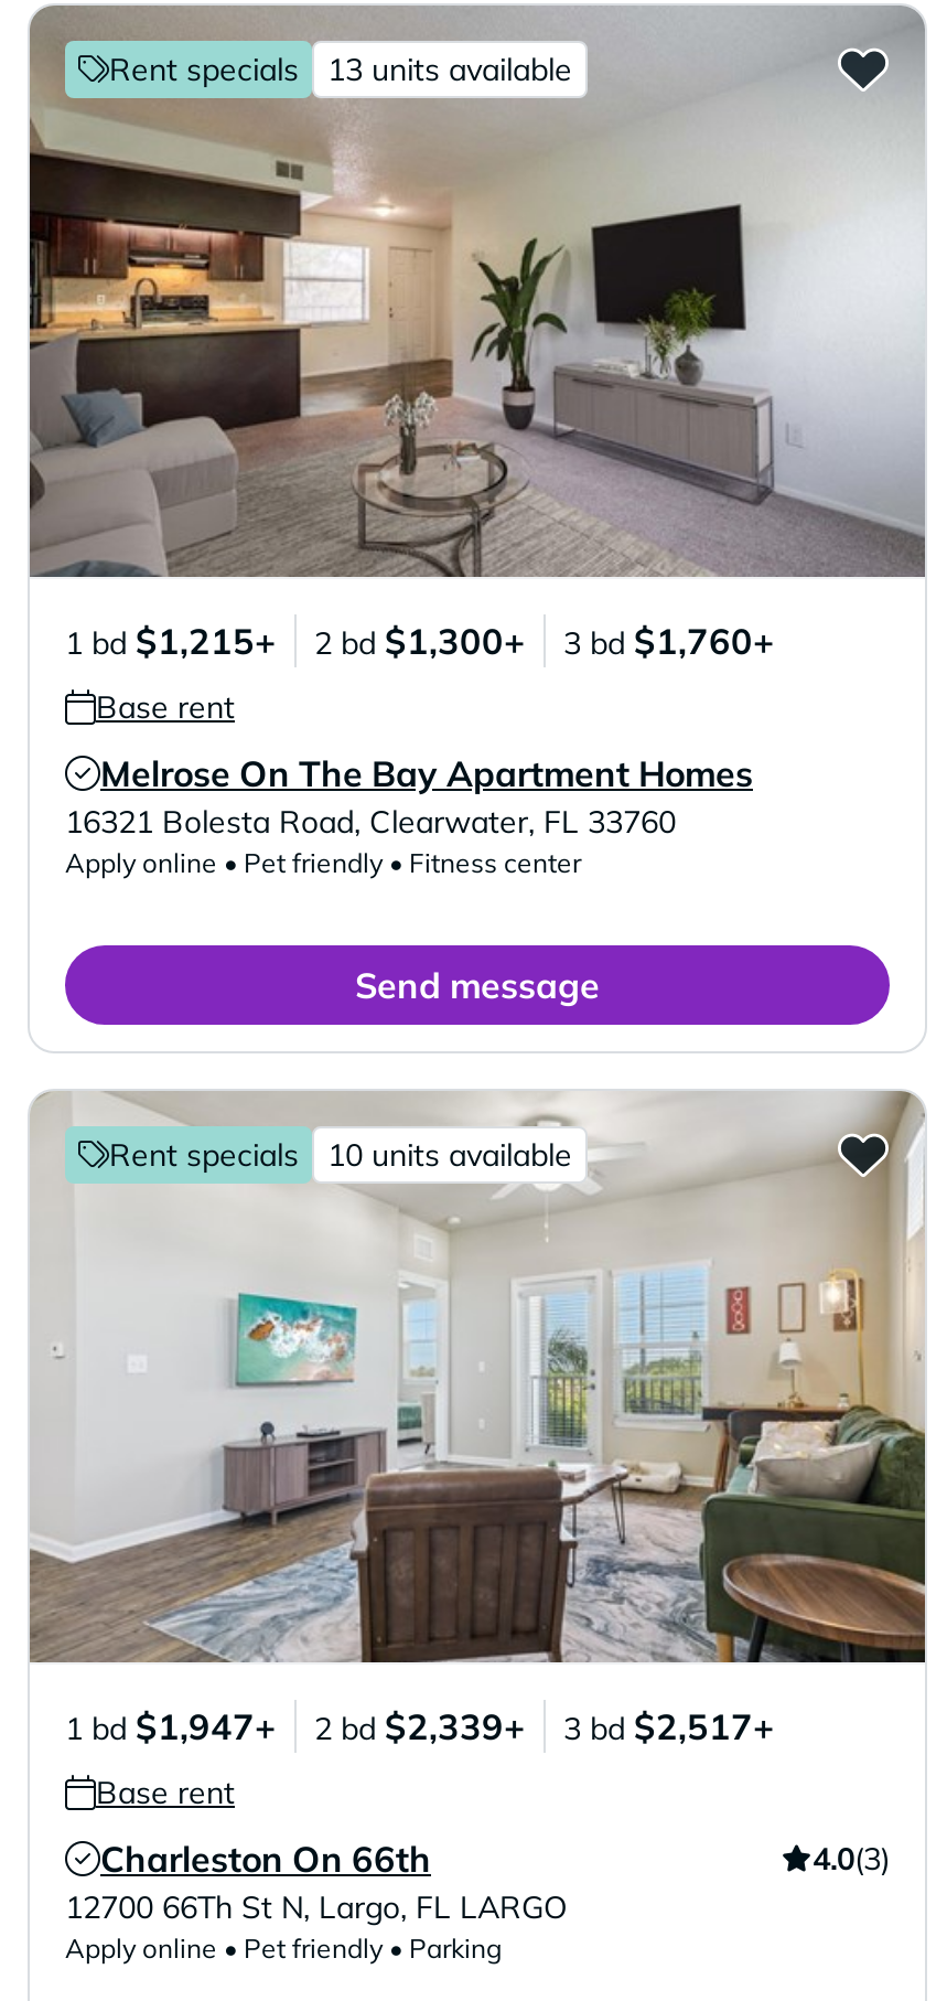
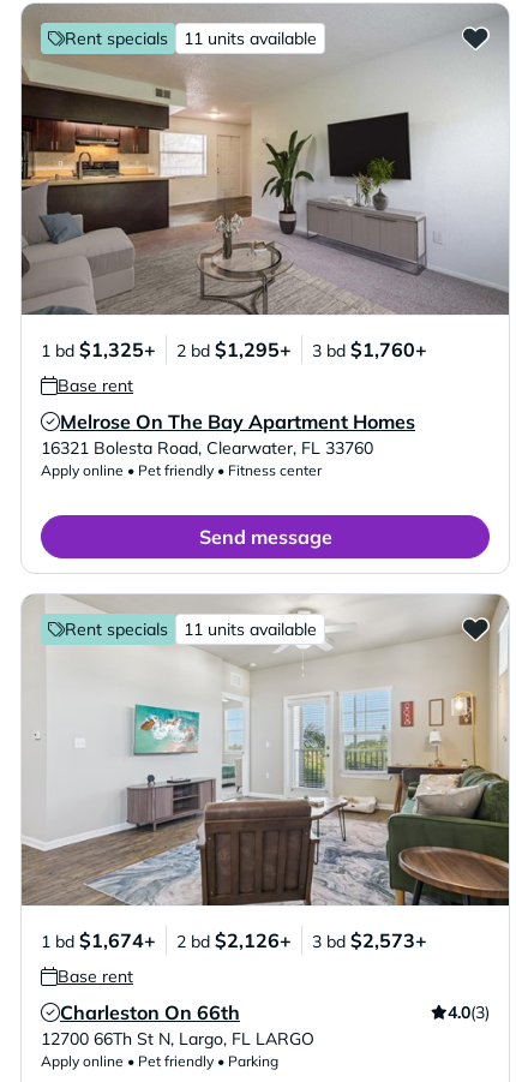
[327,50,572,89] 13 units available -> [184,28,317,49] 11 units available
[65,619,277,663] 1 bd $1,215+ -> [41,337,156,361] 1 bd $1,325+
[314,619,526,663] 2 bd $1,300+ -> [176,337,292,361] 2 bd $1,295+
[327,1135,572,1175] 10 units available -> [184,618,317,640] 11 units available
[65,1704,277,1748] 1 bd $1,947+ -> [41,928,156,952] 1 bd $1,674+
[314,1704,526,1748] 2 bd $2,339+ -> [176,928,292,952] 2 bd $2,126+
[563,1704,775,1748] 3 bd $2,517+ -> [312,928,427,952] 3 bd $2,573+

